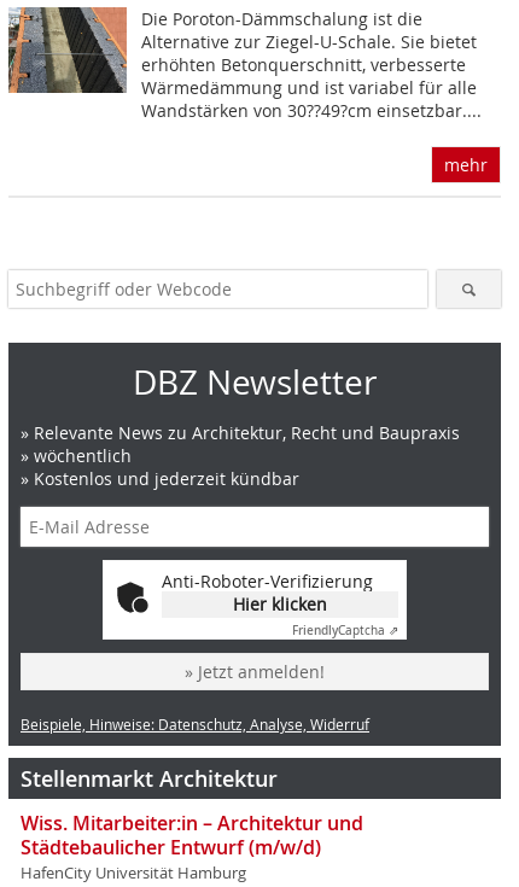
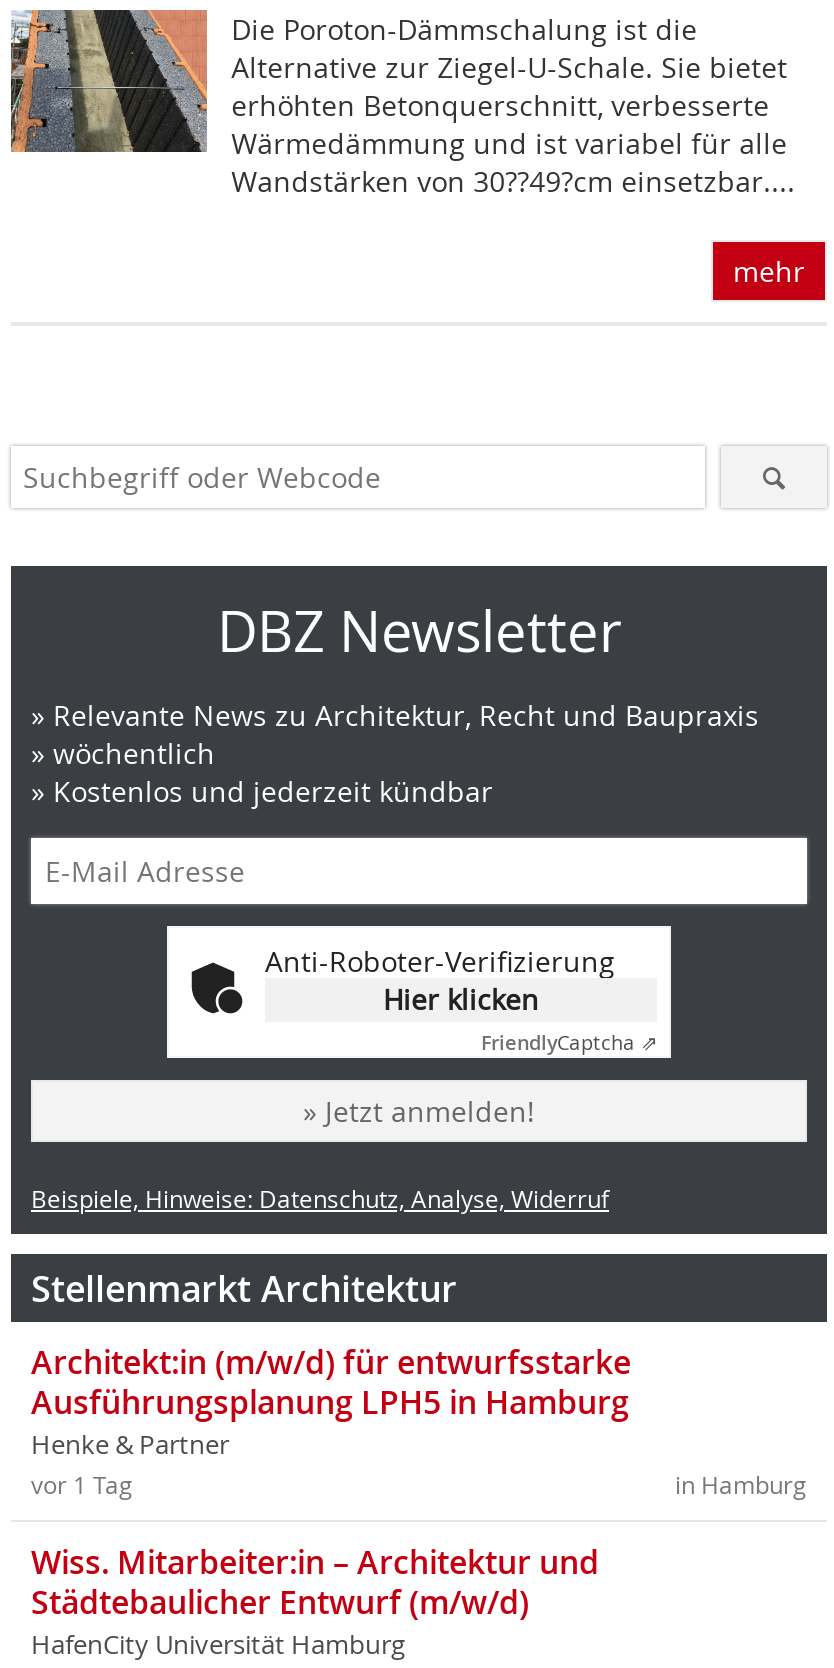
none -> [31,1341,807,1501] Architekt:in (m/w/d) für entwurfsstarke | Ausführungsplanung LPH5 in Hamburg | Henke & Partner | in Hamburg | vor 1 Tag

